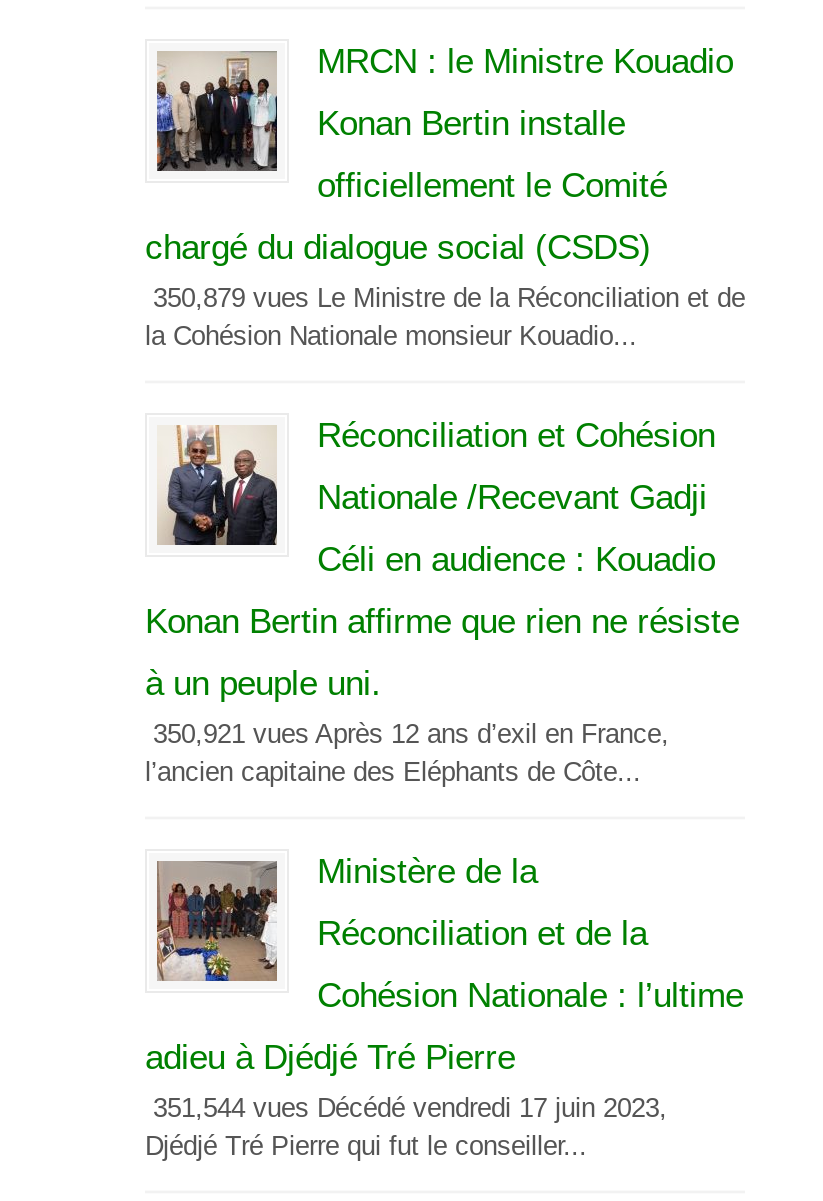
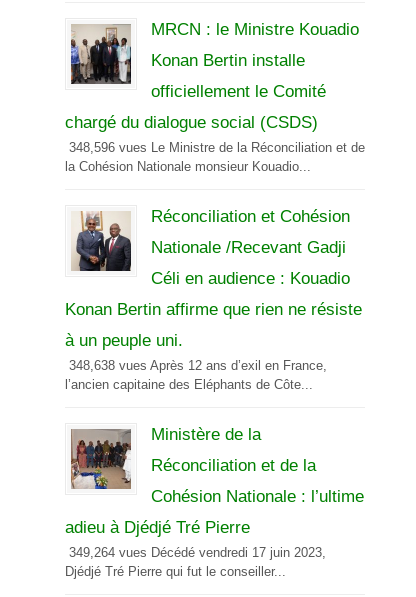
[145,283,745,313] 350,879 vues Le Ministre de la Réconciliation et de -> [65,140,365,155] 348,596 vues Le Ministre de la Réconciliation et de
[145,719,669,749] 350,921 vues Après 12 ans d’exil en France, -> [65,358,327,373] 348,638 vues Après 12 ans d’exil en France,
[145,1093,667,1123] 351,544 vues Décédé vendredi 17 juin 2023, -> [65,545,326,560] 349,264 vues Décédé vendredi 17 juin 2023,

